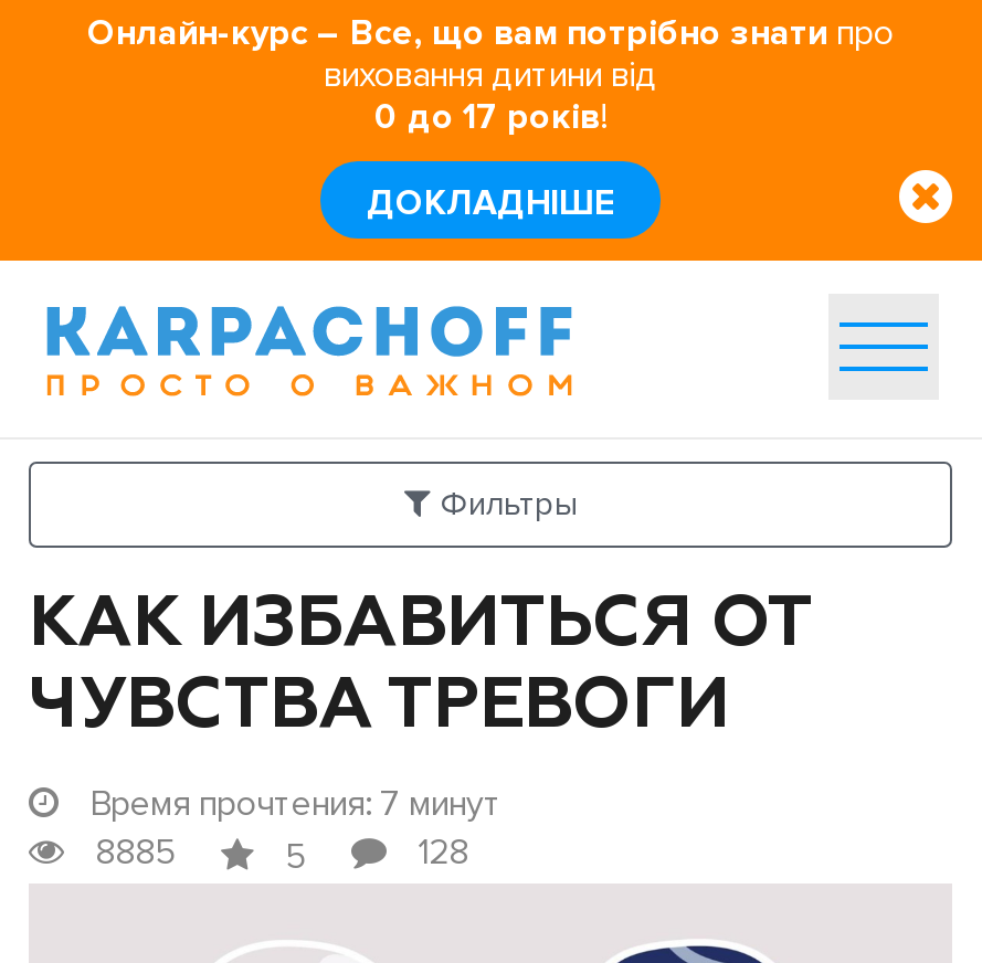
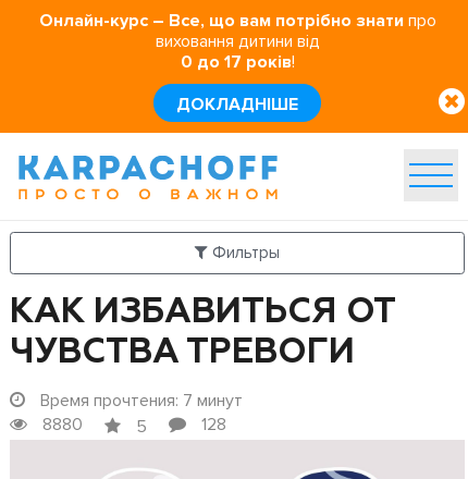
[86,830,177,874] 8885 -> [38,413,83,435] 8880

